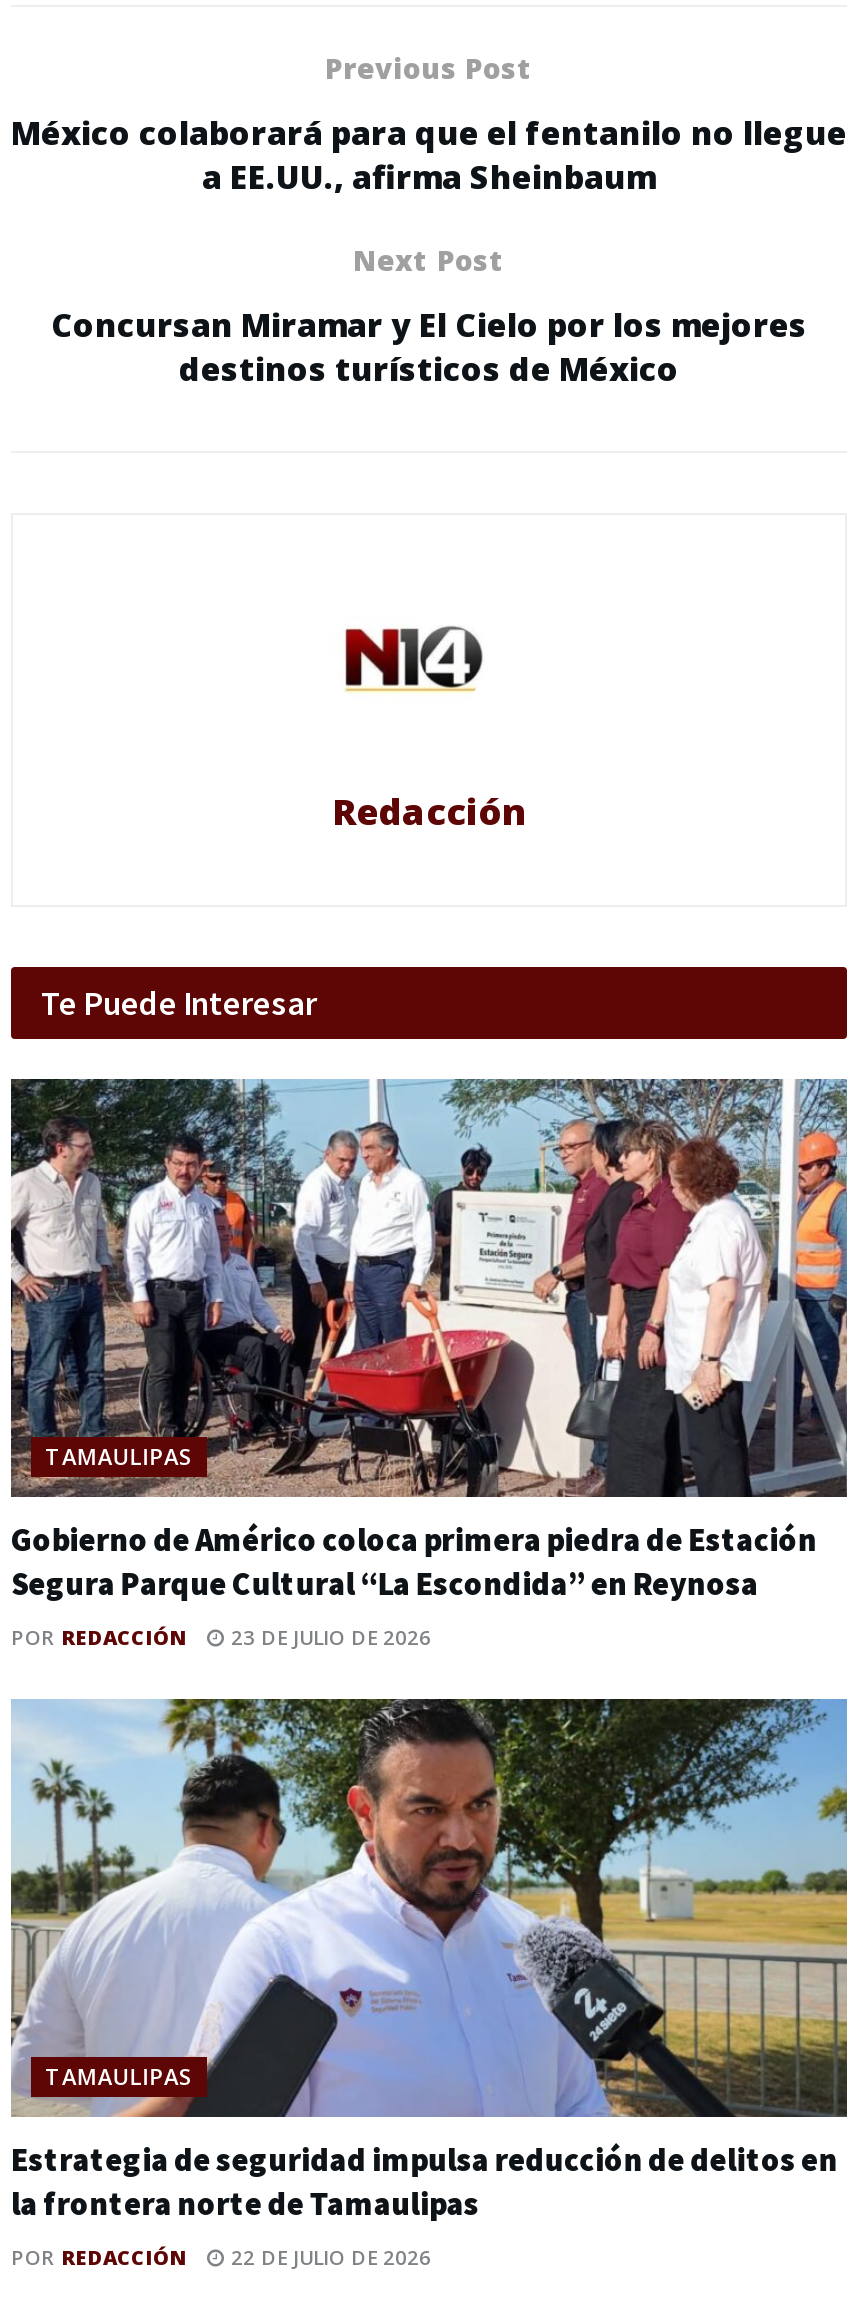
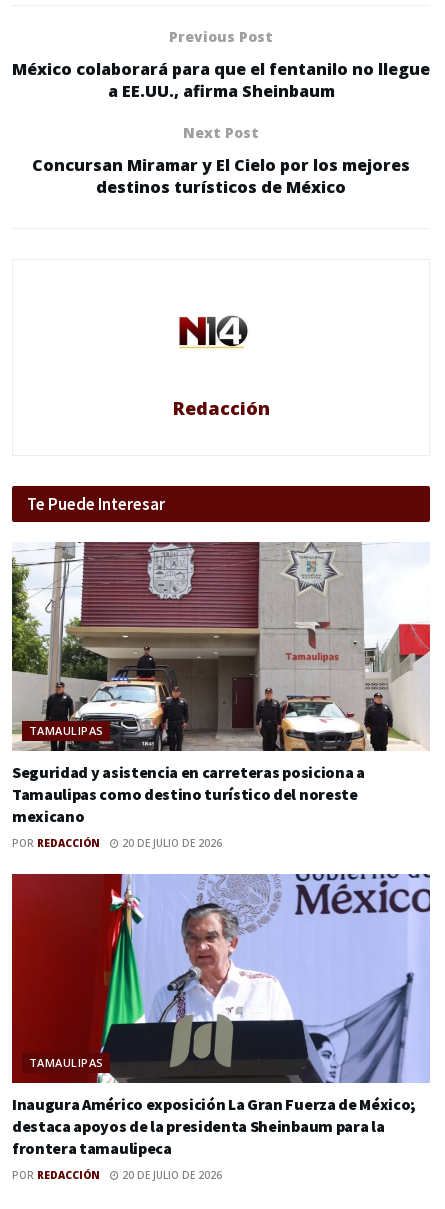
[9,1076,849,1603] [image] | Gobierno de Américo coloca primera piedra de Estación | Segura Parque Cultural “La Escondida” en Reynosa -> [11,541,431,826] [image] | Seguridad y asistencia en carreteras posiciona a | Tamaulipas como destino turístico del noreste | mexicano
[11,1623,431,1651] POR REDACCIÓN 23 DE JULIO DE 2026 -> [12,836,222,850] POR REDACCIÓN 20 DE JULIO DE 2026
[9,1696,849,2223] [image] | Estrategia de seguridad impulsa reducción de delitos en | la frontera norte de Tamaulipas -> [11,873,431,1158] [image] | Inaugura Américo exposición La Gran Fuerza de México; | destaca apoyos de la presidenta Sheinbaum para la | frontera tamaulipeca
[11,2243,431,2271] POR REDACCIÓN 22 DE JULIO DE 2026 -> [12,1168,222,1182] POR REDACCIÓN 20 DE JULIO DE 2026

